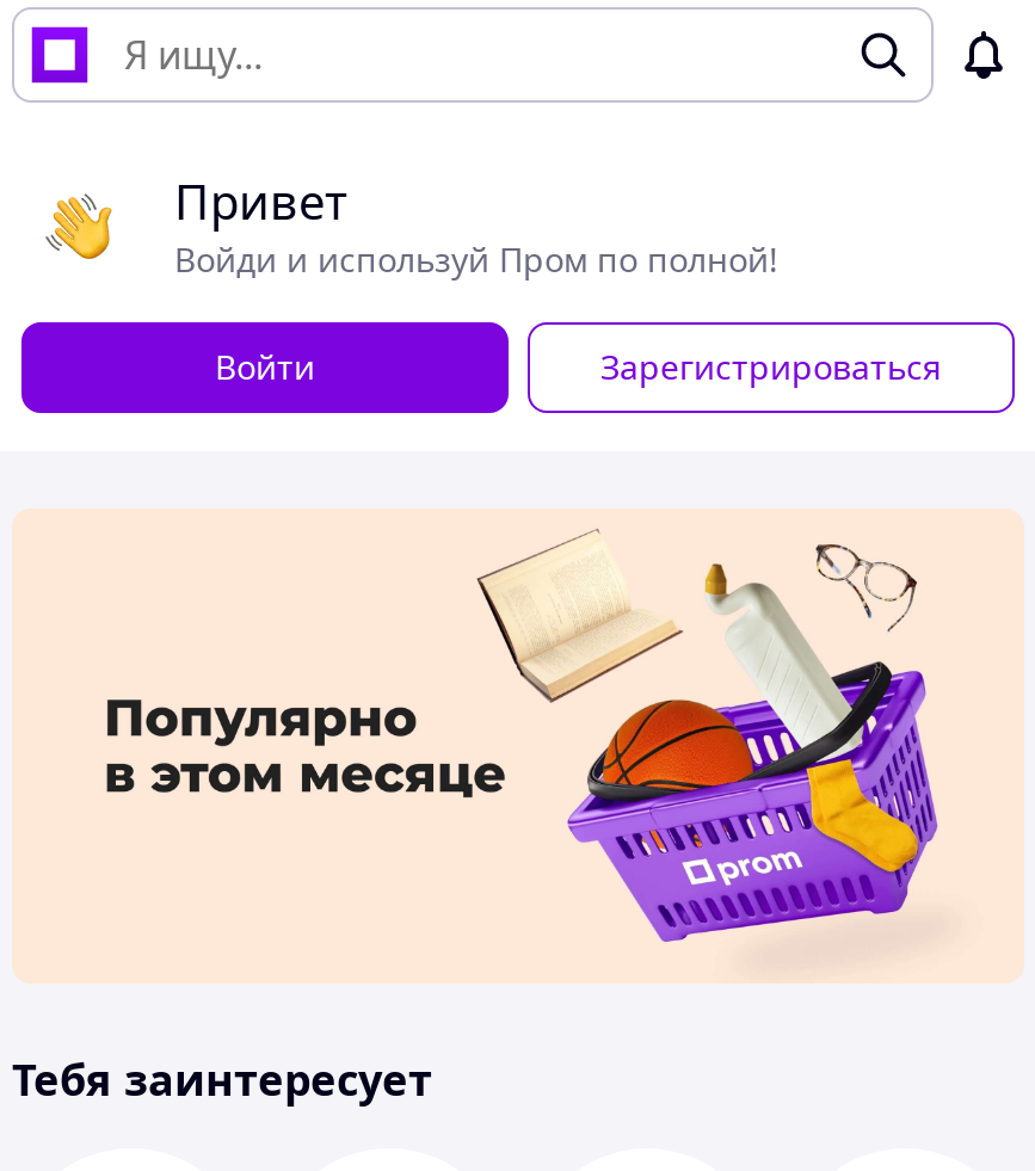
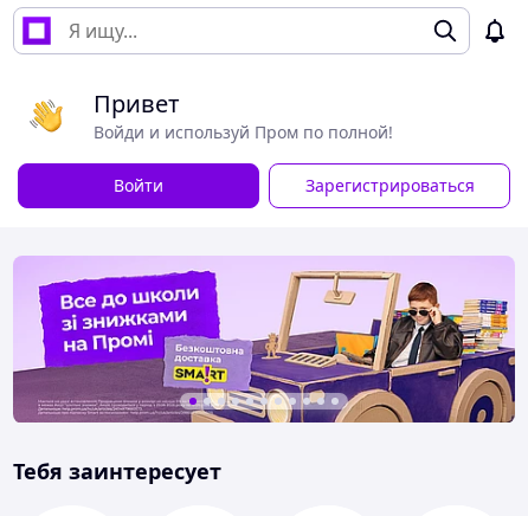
[14,511,1022,984] [image] -> [12,256,516,424] [image]

